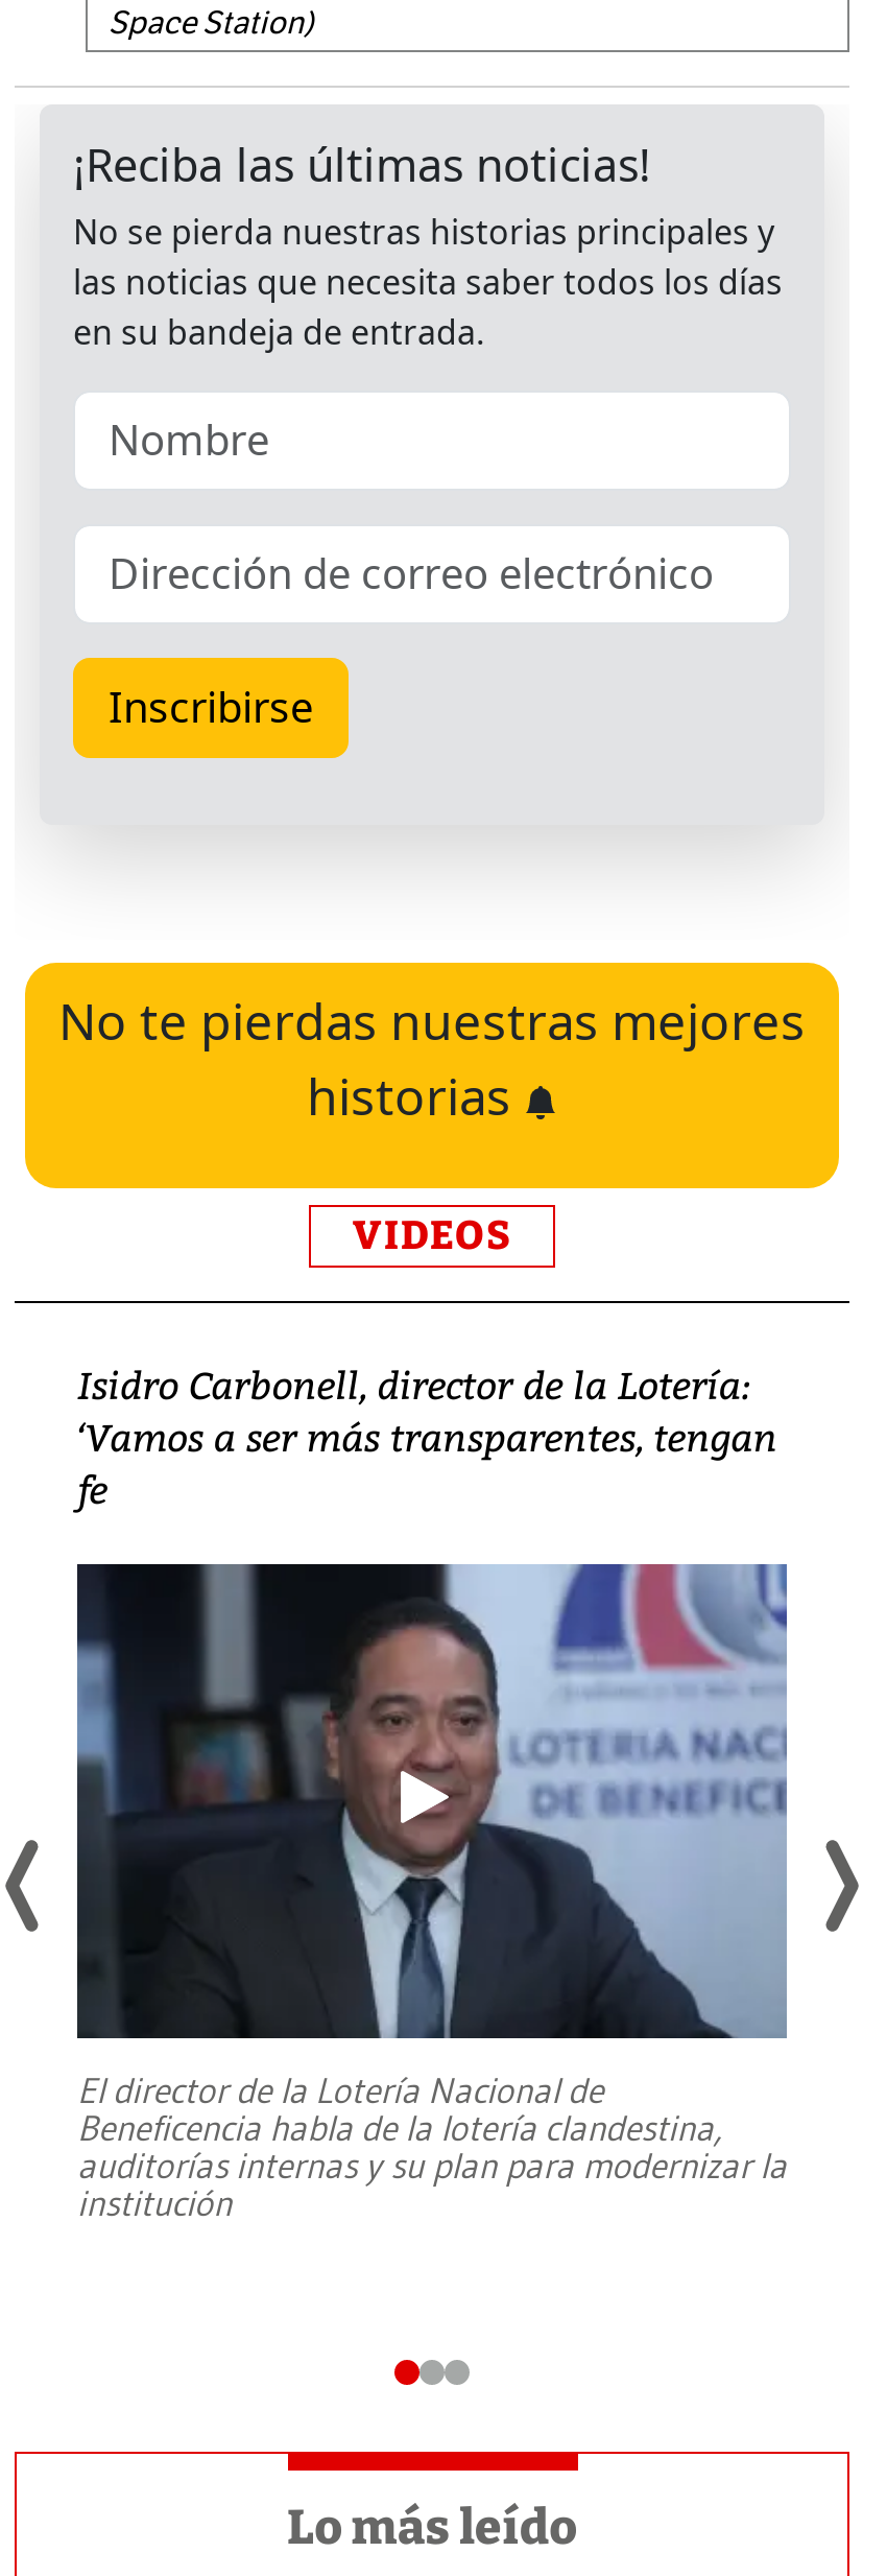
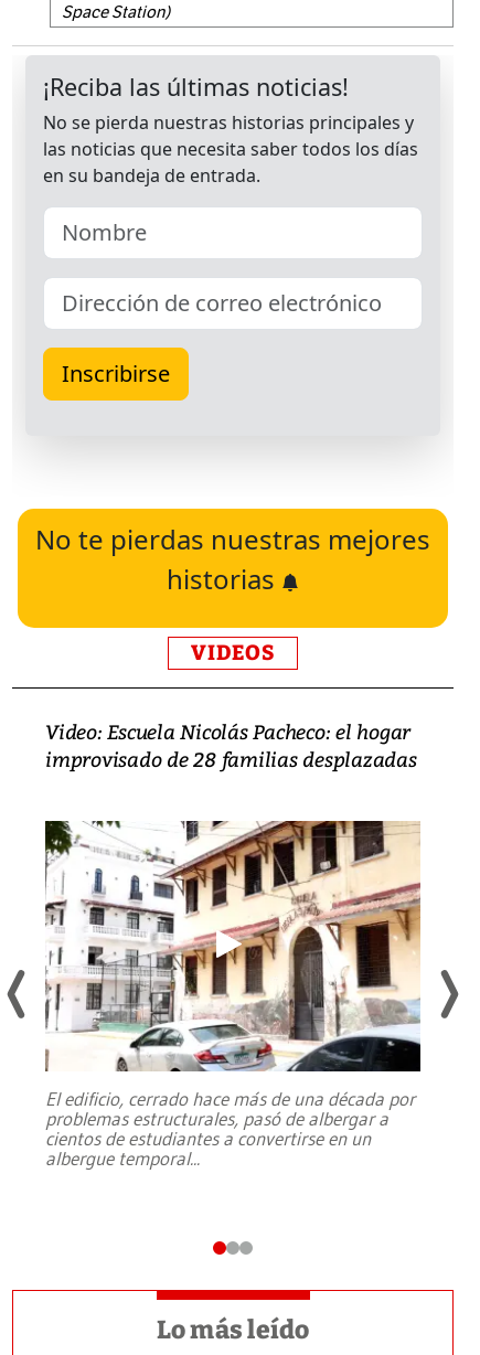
[77,1358,777,1515] Isidro Carbonell, director de la Lotería: | ‘Vamos a ser más transparentes, tengan | fe -> [45,718,417,773] Video: Escuela Nicolás Pacheco: el hogar | improvisado de 28 familias desplazadas
[75,1562,789,2224] [image] | El director de la Lotería Nacional de | Beneficencia habla de la lotería clandestina, | auditorías internas y su plan para modernizar la | institución -> [44,820,420,1170] [image] | El edificio, cerrado hace más de una década por | problemas estructurales, pasó de albergar a | cientos de estudiantes a convertirse en un | albergue temporal...

